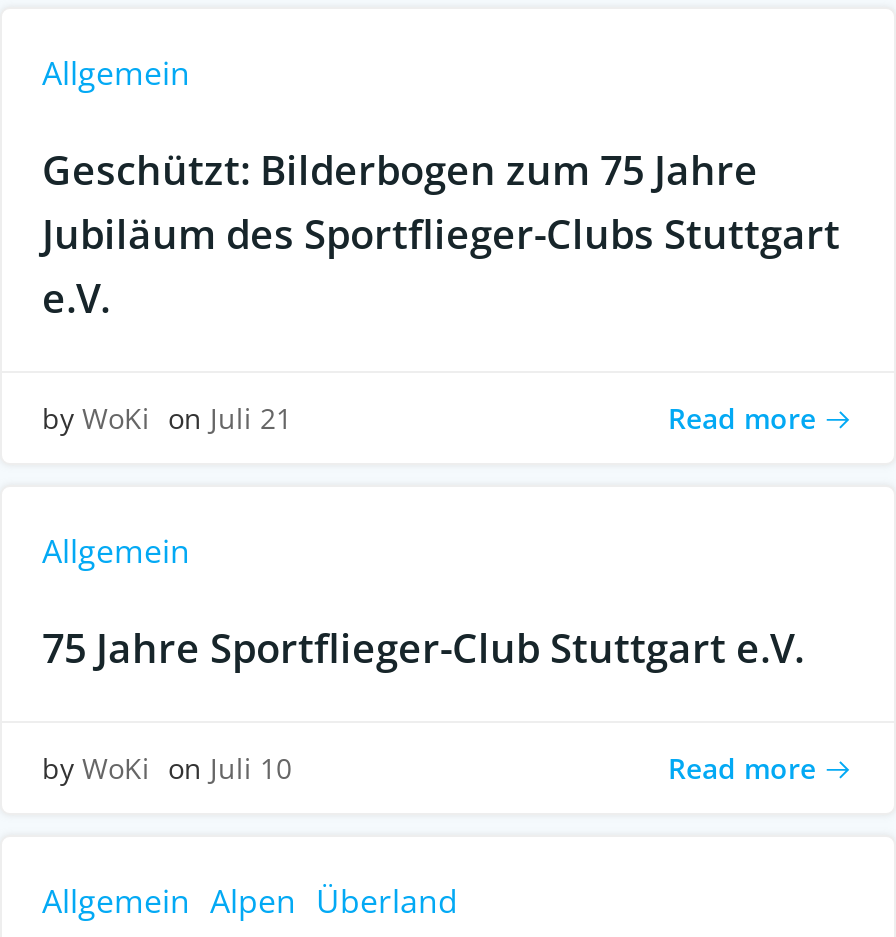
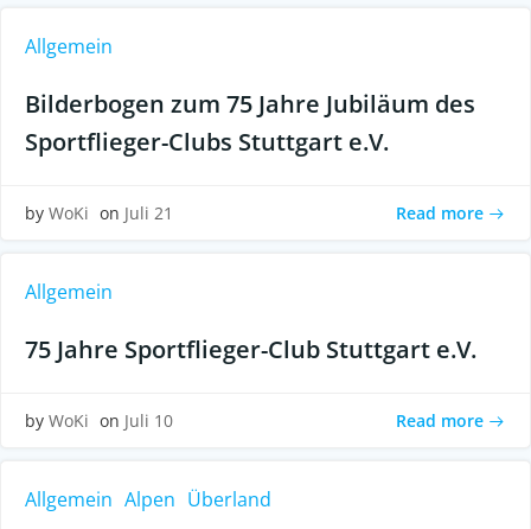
[42,143,840,325] Geschützt: Bilderbogen zum 75 Jahre | Jubiläum des Sportflieger-Clubs Stuttgart | e.V. -> [25,88,475,158] Bilderbogen zum 75 Jahre Jubiläum des | Sportflieger-Clubs Stuttgart e.V.

